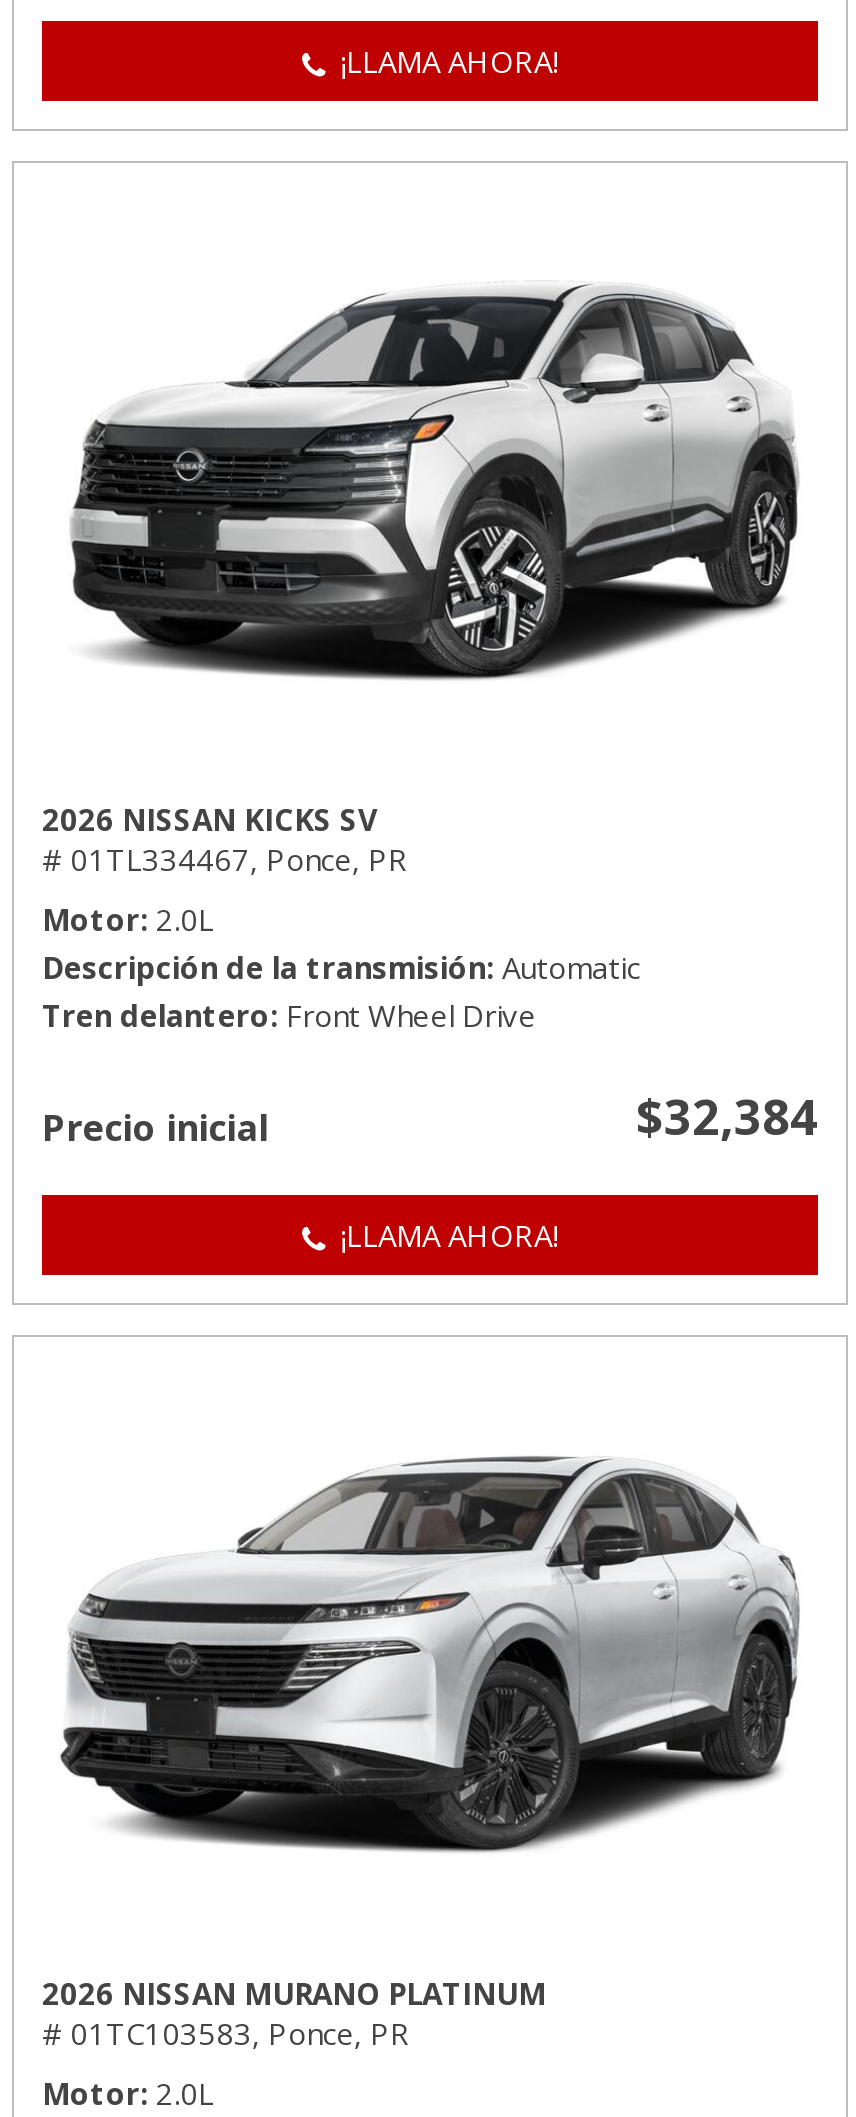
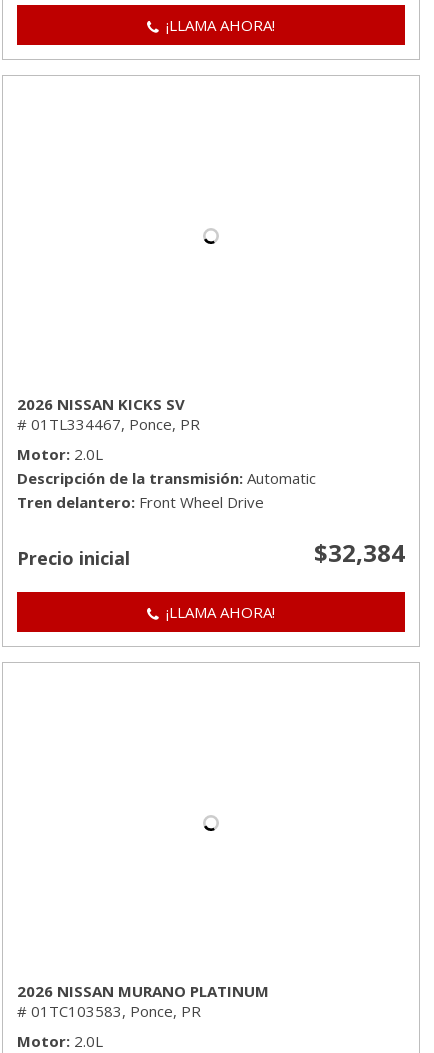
[70,283,800,681] [image] -> none
[58,1455,800,1853] [image] -> none

